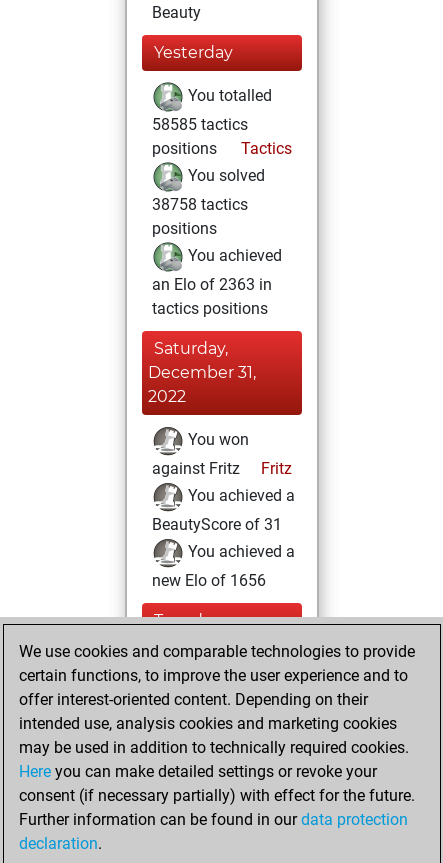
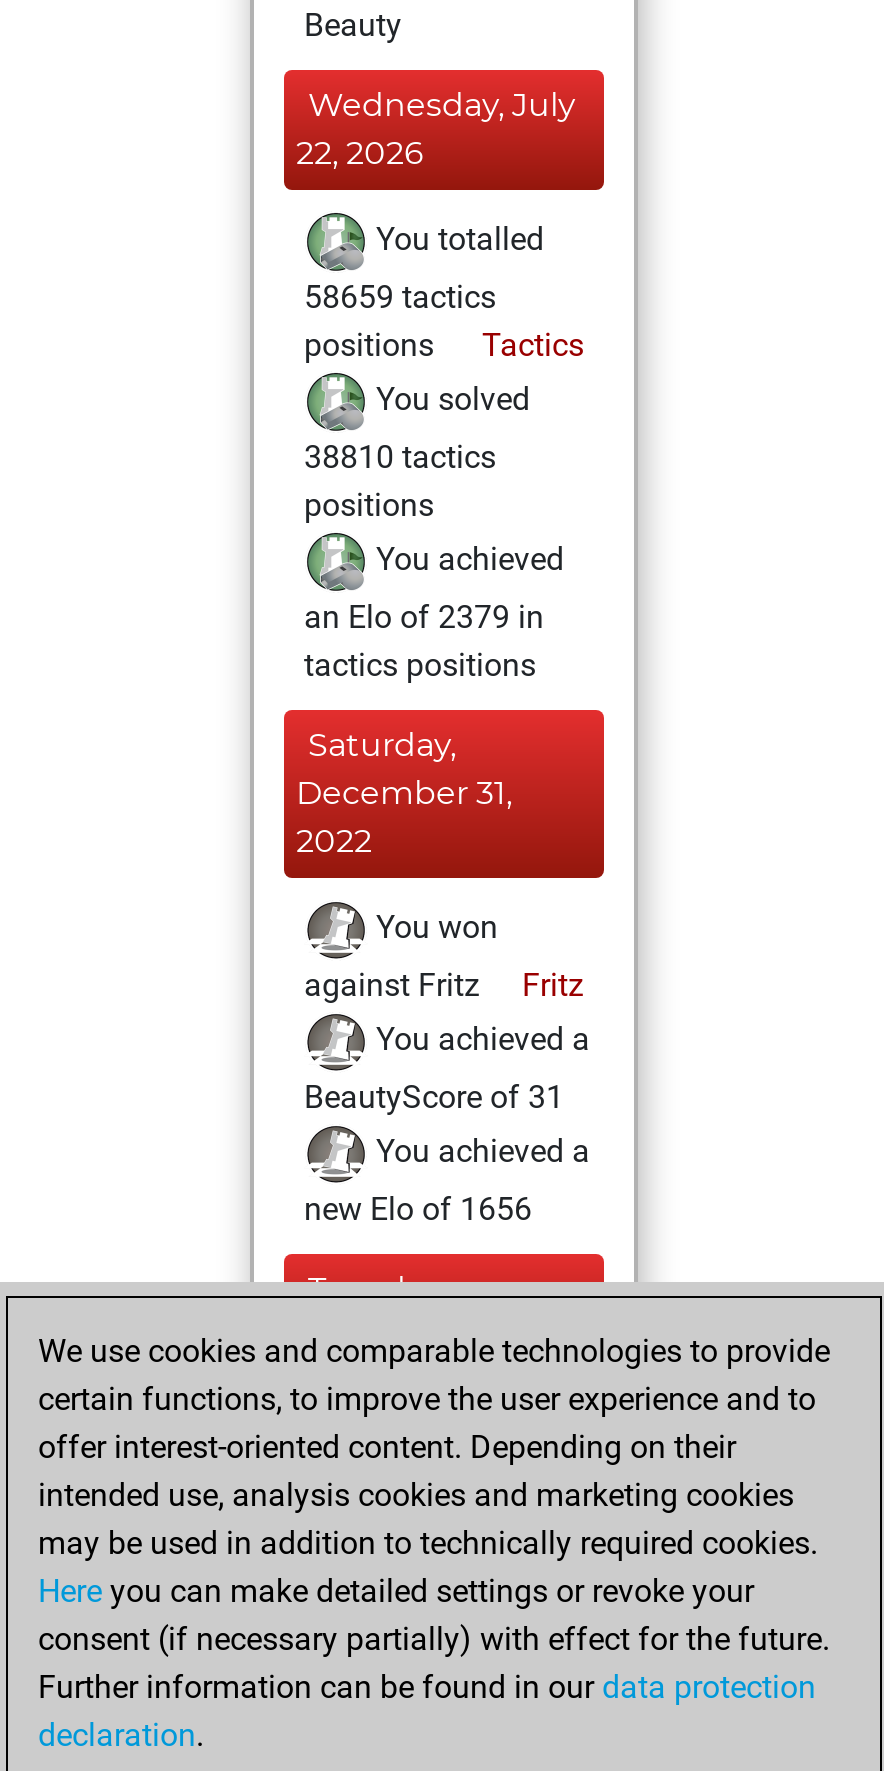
[154,43,233,62] Yesterday -> [296,86,576,172] Wednesday, July | 22, 2026
[152,115,248,134] 58585 tactics -> [304,278,496,316] 58659 tactics
[152,195,248,214] 38758 tactics -> [304,438,496,476] 38810 tactics
[152,275,272,294] an Elo of 2363 in -> [304,598,544,636] an Elo of 2379 in

